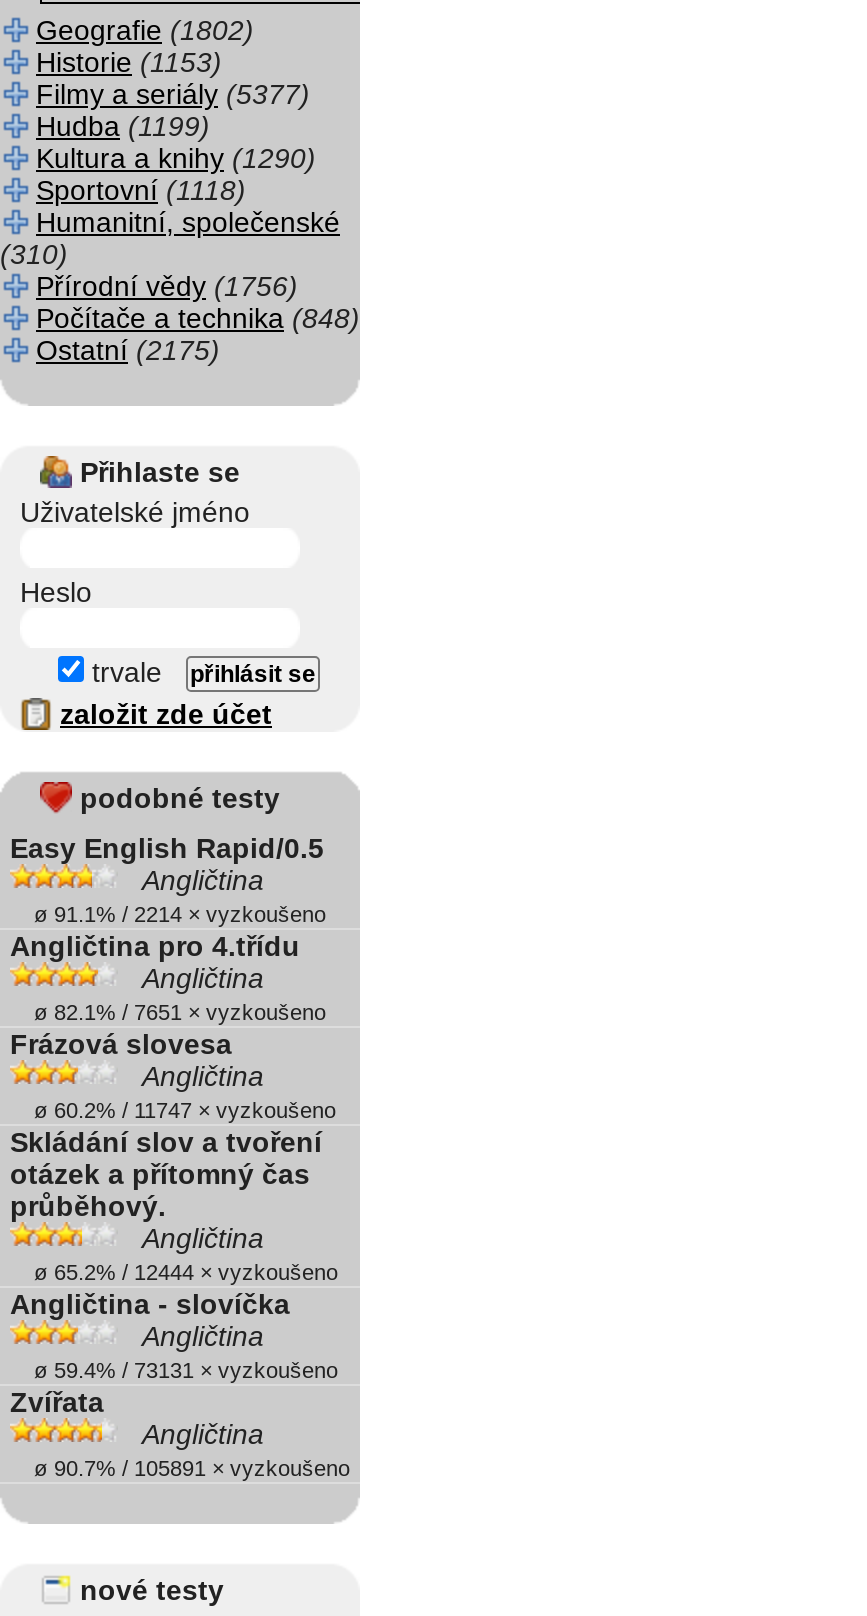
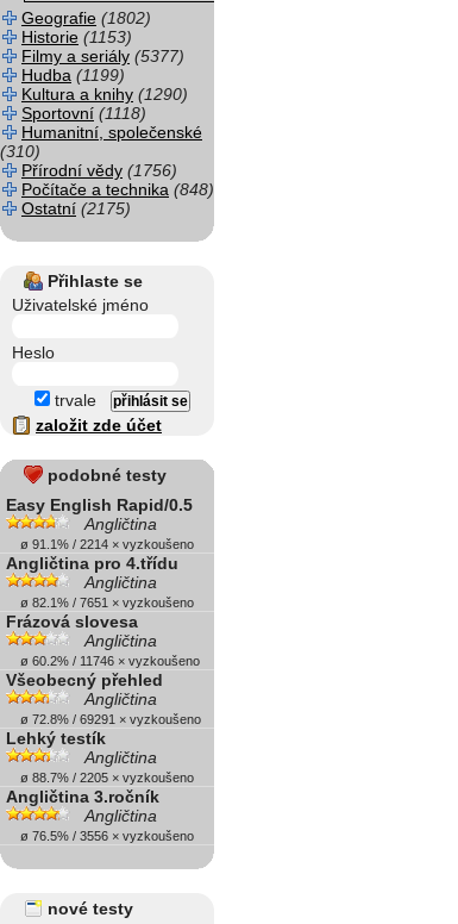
[10,1099,336,1223] ø 60.2% / 11747 × vyzkoušeno | Skládání slov a tvoření | otázek a přítomný čas | průběhový. -> [6,654,200,690] ø 60.2% / 11746 × vyzkoušeno | Všeobecný přehled
[10,1261,338,1321] ø 65.2% / 12444 × vyzkoušeno | Angličtina - slovíčka -> [6,713,201,748] ø 72.8% / 69291 × vyzkoušeno | Lehký testík
[10,1359,338,1419] ø 59.4% / 73131 × vyzkoušeno | Zvířata -> [6,771,194,807] ø 88.7% / 2205 × vyzkoušeno | Angličtina 3.ročník
[10,1457,350,1481] ø 90.7% / 105891 × vyzkoušeno -> [6,829,194,844] ø 76.5% / 3556 × vyzkoušeno

